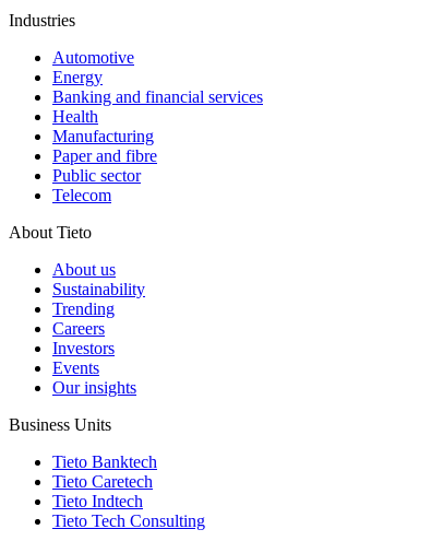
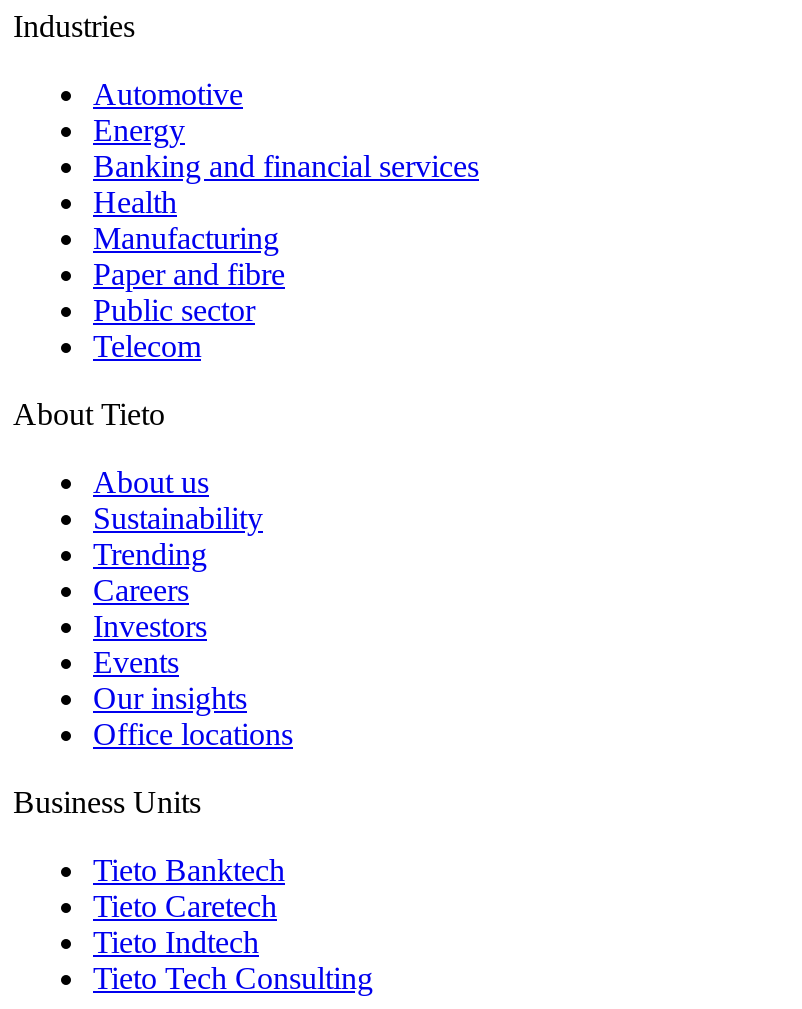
none -> [93,718,293,752] Office locations

